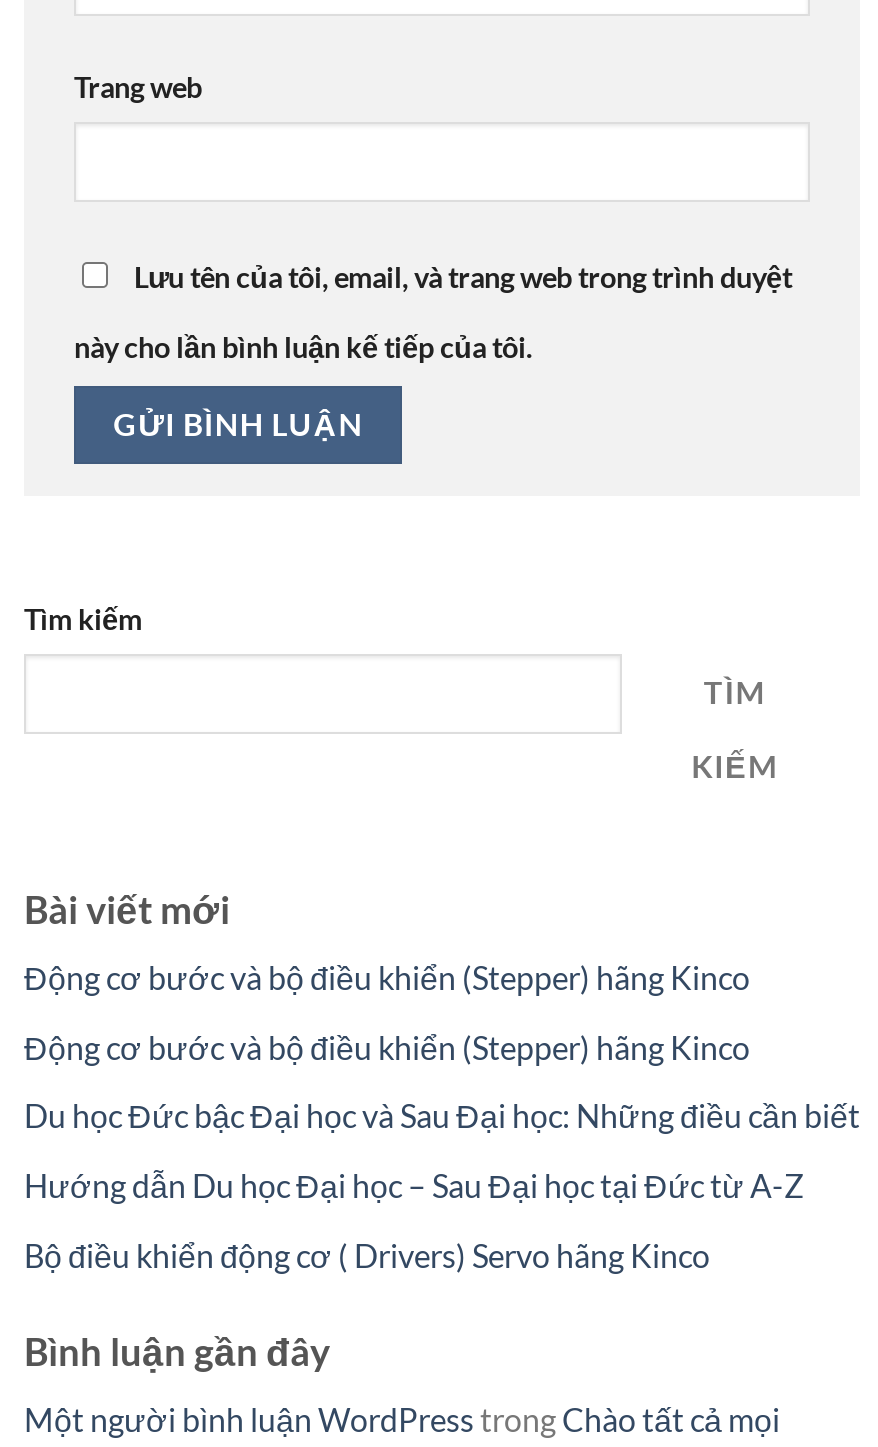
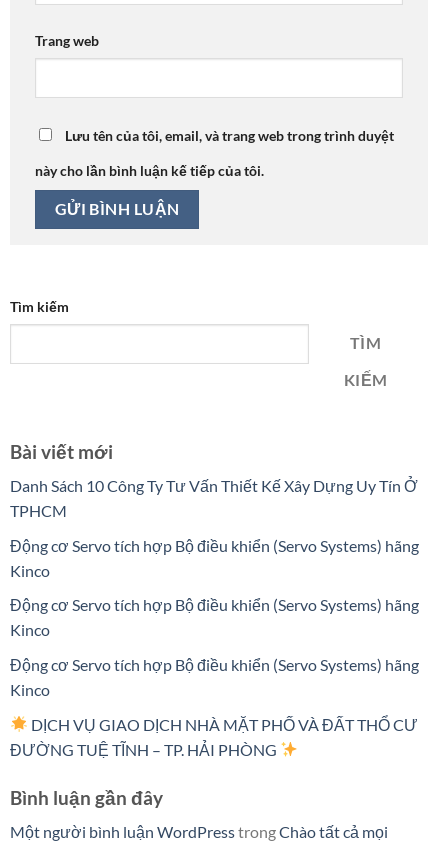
[24,959,750,997] Động cơ bước và bộ điều khiển (Stepper) hãng Kinco -> [10,476,418,520] Danh Sách 10 Công Ty Tư Vấn Thiết Kế Xây Dựng Uy Tín Ở | TPHCM
[24,1028,750,1066] Động cơ bước và bộ điều khiển (Stepper) hãng Kinco -> [10,536,419,580] Động cơ Servo tích hợp Bộ điều khiển (Servo Systems) hãng | Kinco
[24,1097,860,1135] Du học Đức bậc Đại học và Sau Đại học: Những điều cần biết -> [10,595,419,639] Động cơ Servo tích hợp Bộ điều khiển (Servo Systems) hãng | Kinco
[24,1166,804,1204] Hướng dẫn Du học Đại học – Sau Đại học tại Đức từ A-Z -> [10,655,419,699] Động cơ Servo tích hợp Bộ điều khiển (Servo Systems) hãng | Kinco
[24,1235,710,1273] Bộ điều khiển động cơ ( Drivers) Servo hãng Kinco -> [10,715,418,759] DỊCH VỤ GIAO DỊCH NHÀ MẶT PHỐ VÀ ĐẤT THỔ CƯ | ĐƯỜNG TUỆ TĨNH – TP. HẢI PHÒNG

